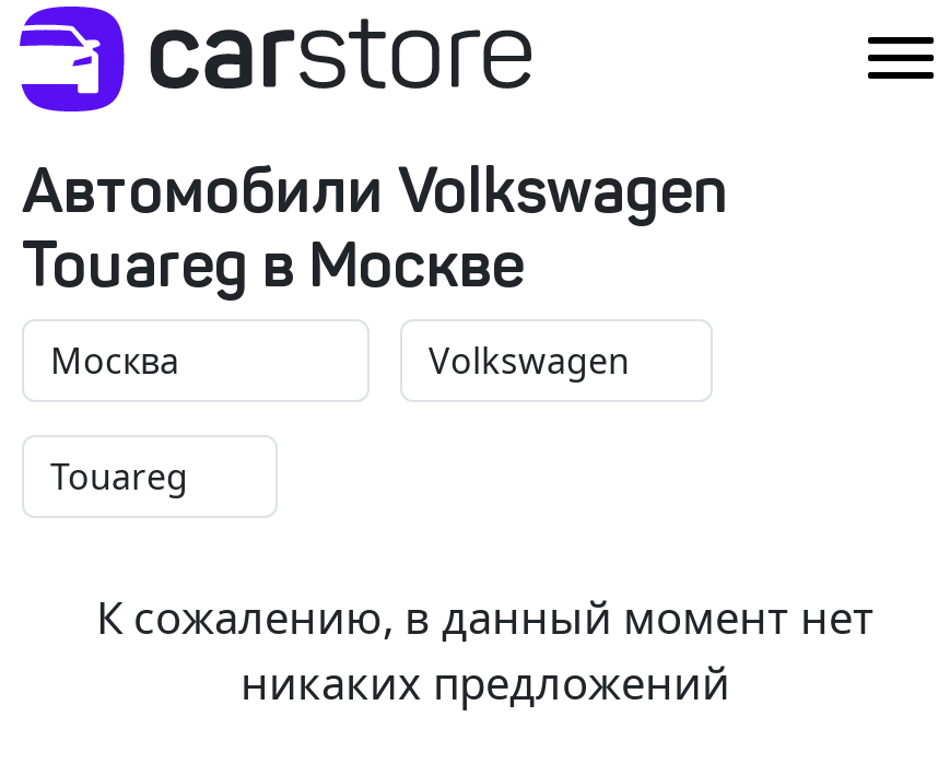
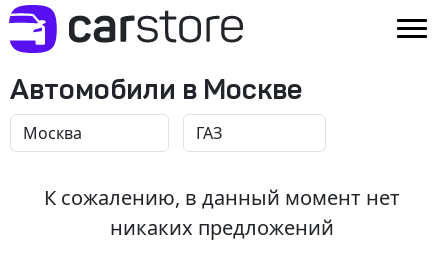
[22,153,730,302] Автомобили Volkswagen | Touareg в Москве -> [10,72,302,106] Автомобили в Москве

